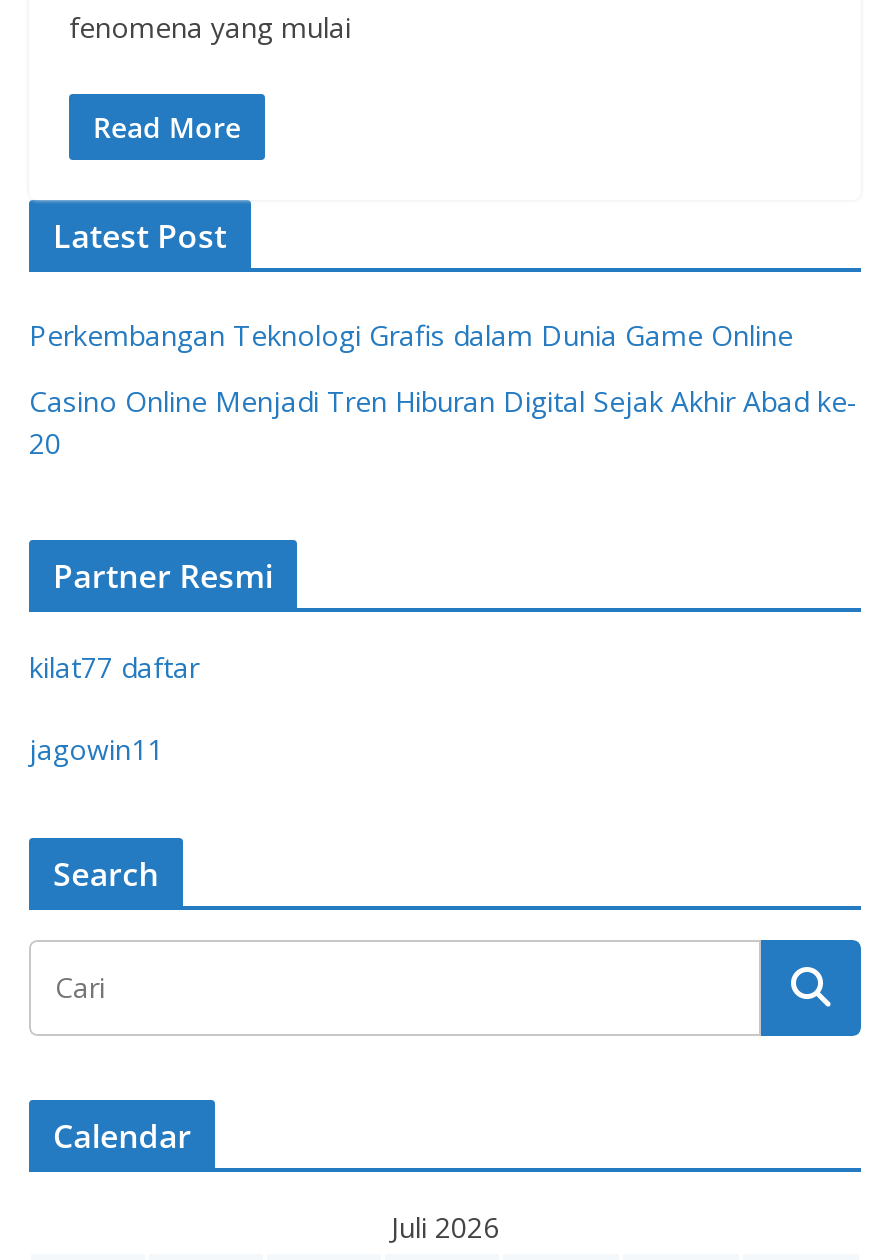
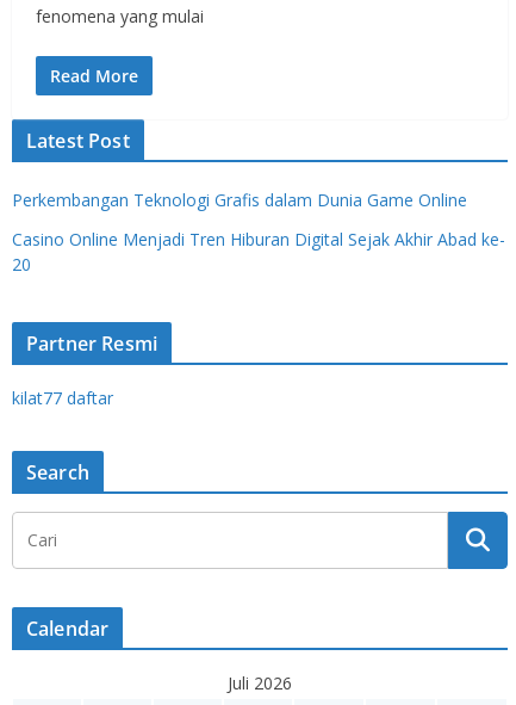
[29,730,163,768] jagowin11 -> none

